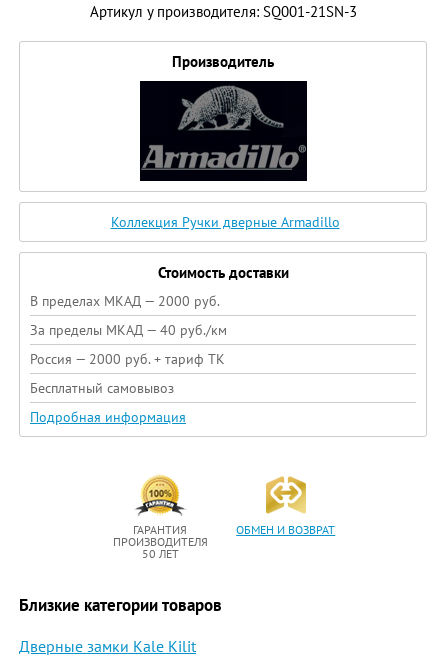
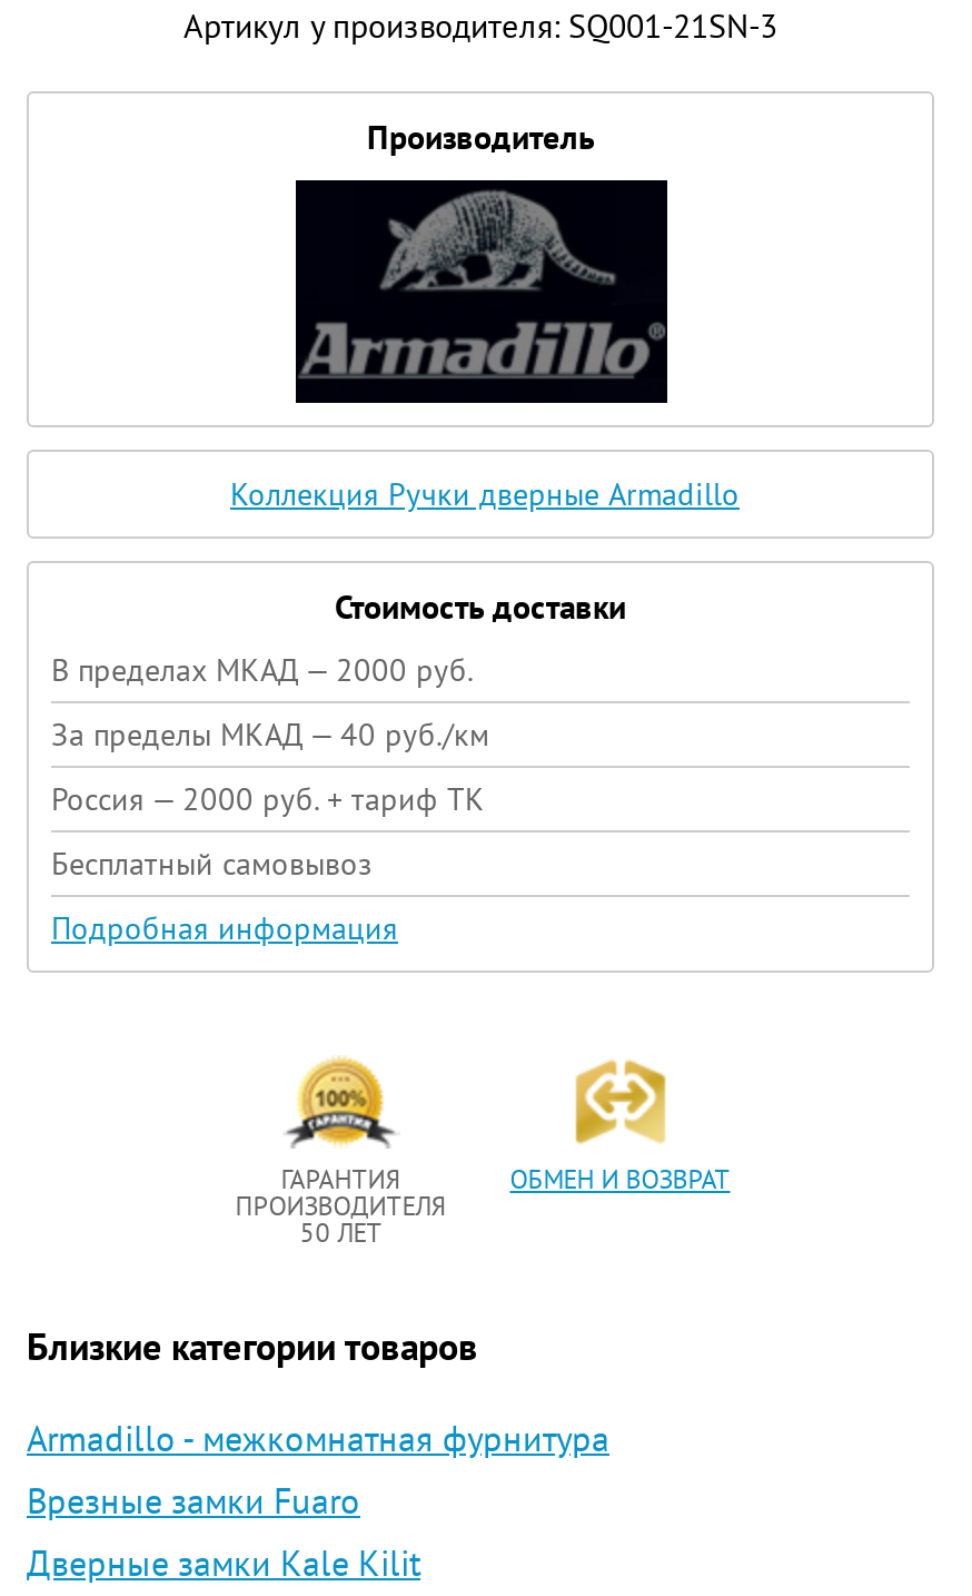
none -> [27,1416,609,1523] Armadillo - межкомнатная фурнитура | Врезные замки Fuaro

